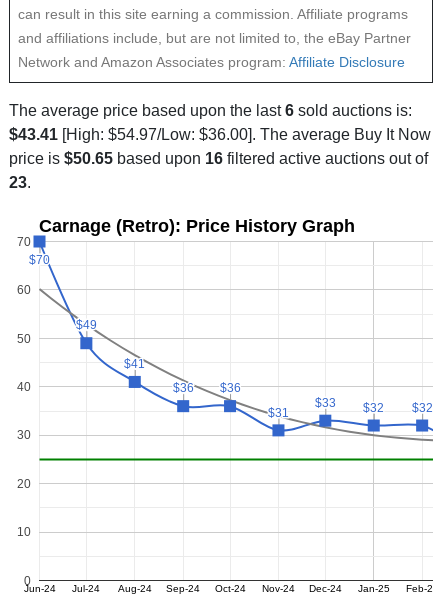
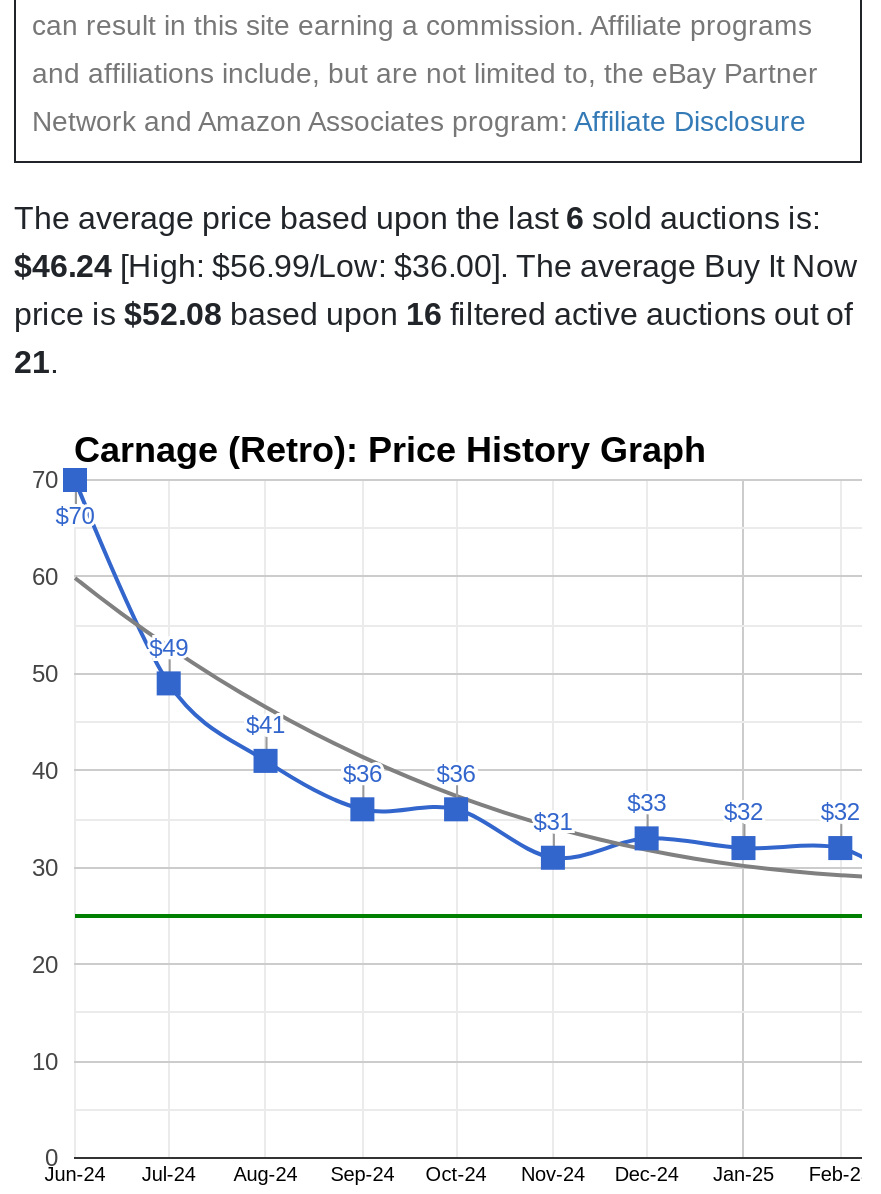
[9,126,431,143] $43.41 [High: $54.97/Low: $36.00]. The average Buy It Now -> [14,250,858,284] $46.24 [High: $56.99/Low: $36.00]. The average Buy It Now
[9,150,428,167] price is $50.65 based upon 16 filtered active auctions out of -> [14,298,852,332] price is $52.08 based upon 16 filtered active auctions out of
[9,174,31,191] 23. -> [14,346,58,380] 21.

